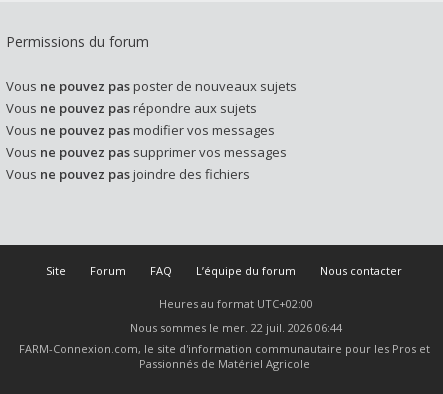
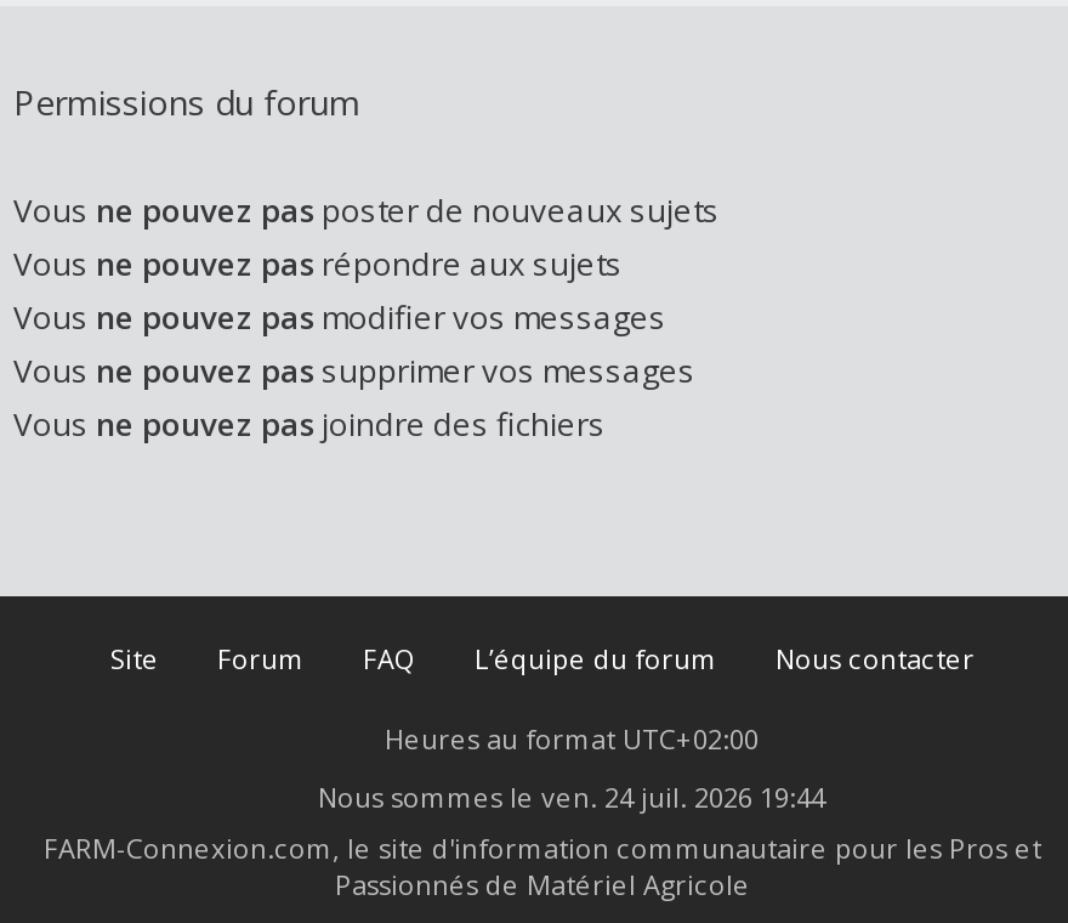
[130,320,342,335] Nous sommes le mer. 22 juil. 2026 06:44 -> [318,778,825,815] Nous sommes le ven. 24 juil. 2026 19:44

